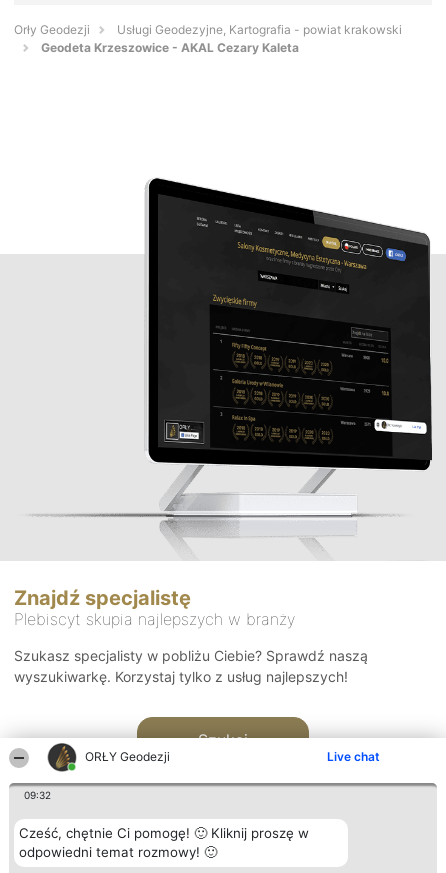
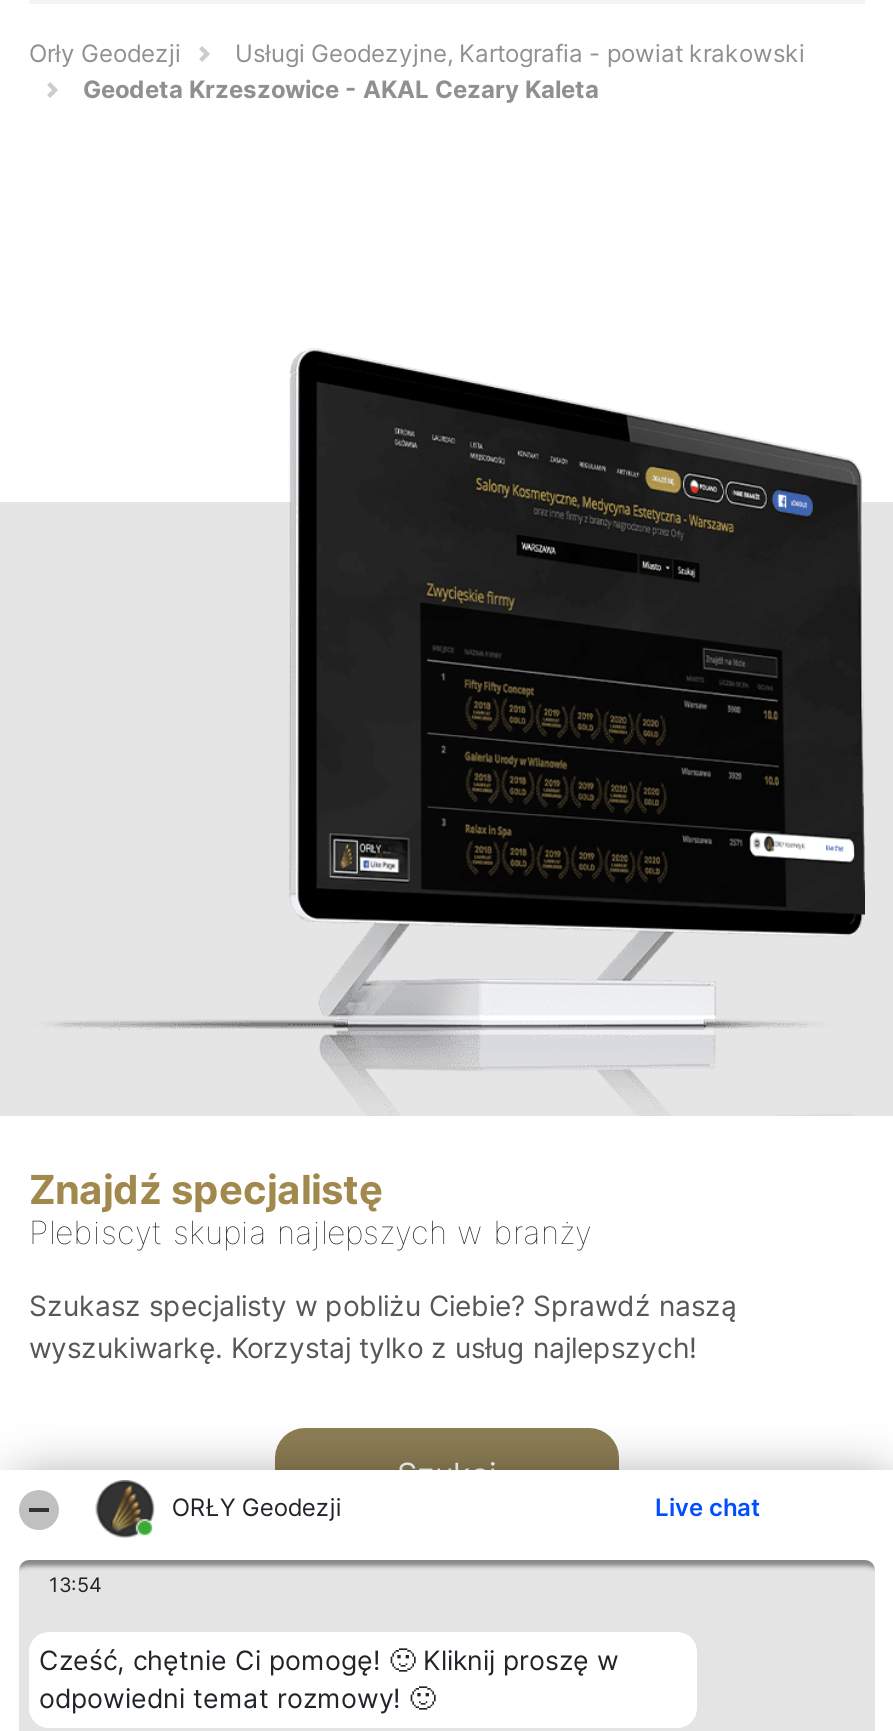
[24,789,51,801] 09:32 -> [49,1572,101,1596] 13:54

